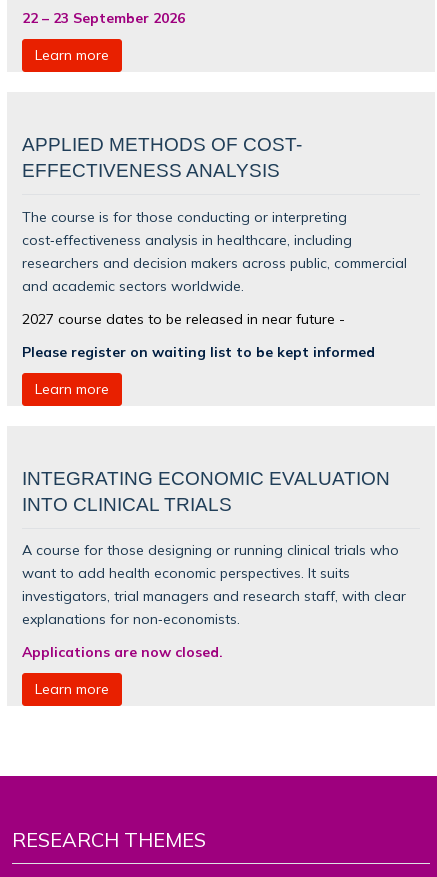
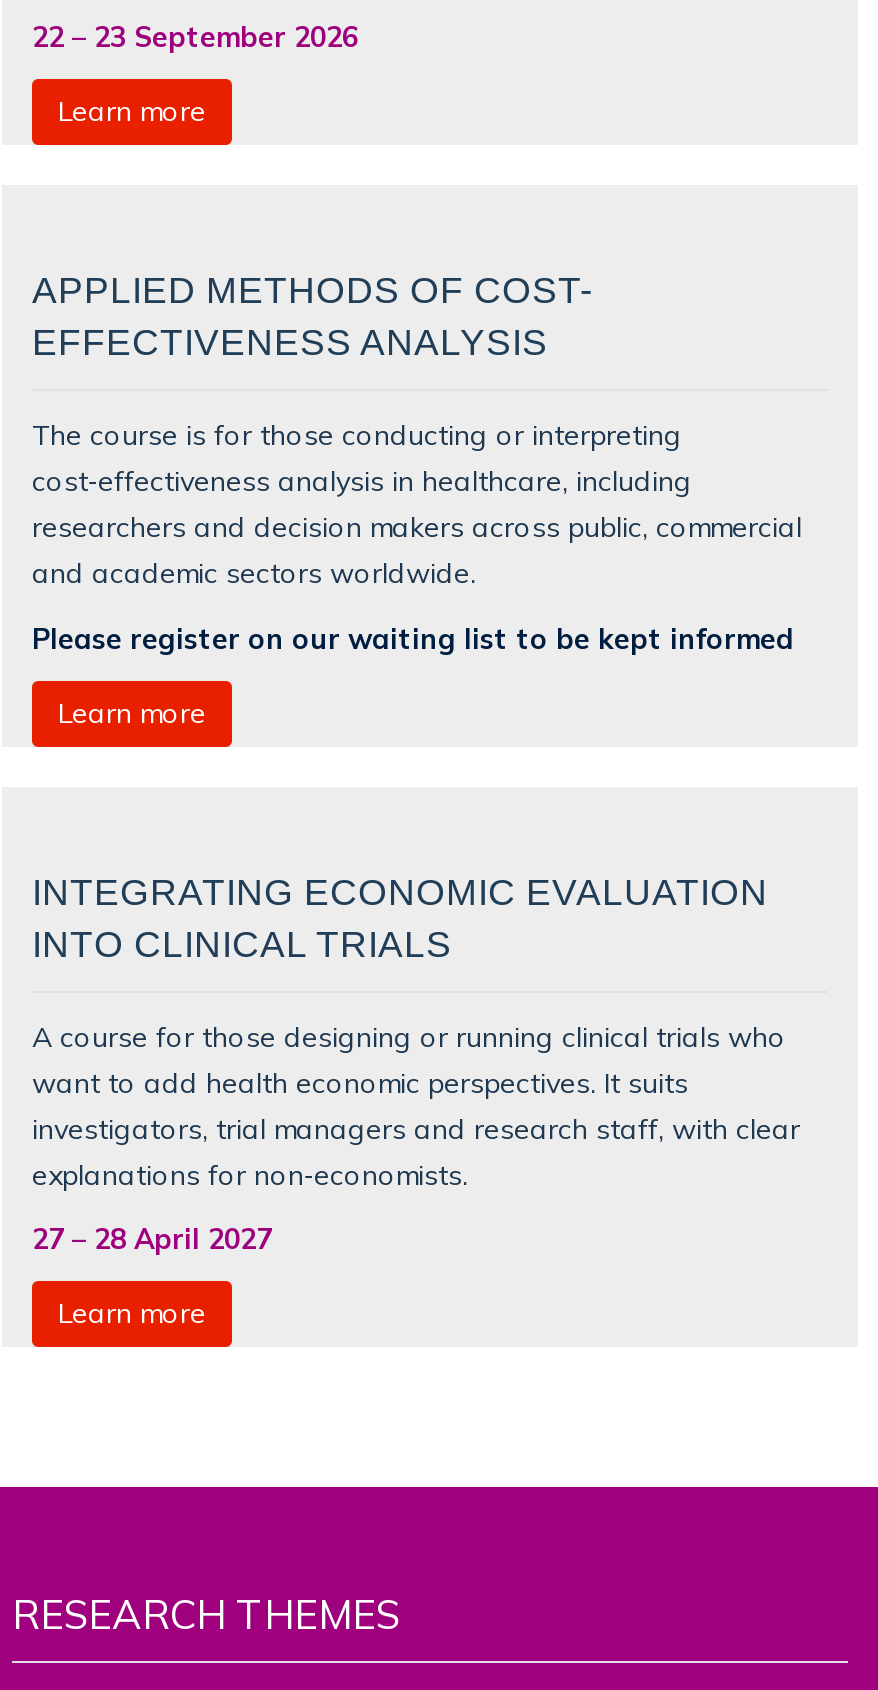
[22,309,375,359] 2027 course dates to be released in near future - | Please register on waiting list to be kept informed -> [32,620,794,654] Please register on our waiting list to be kept informed
[22,643,223,660] Applications are now closed. -> [32,1222,272,1256] 27 – 28 April 2027

